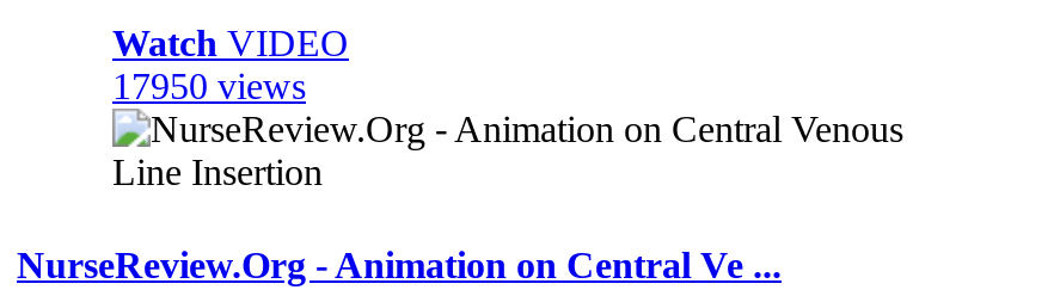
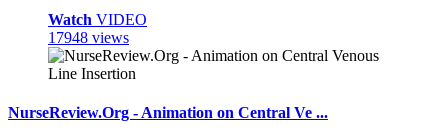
[112,65,306,106] 17950 views -> [48,29,129,46] 17948 views

